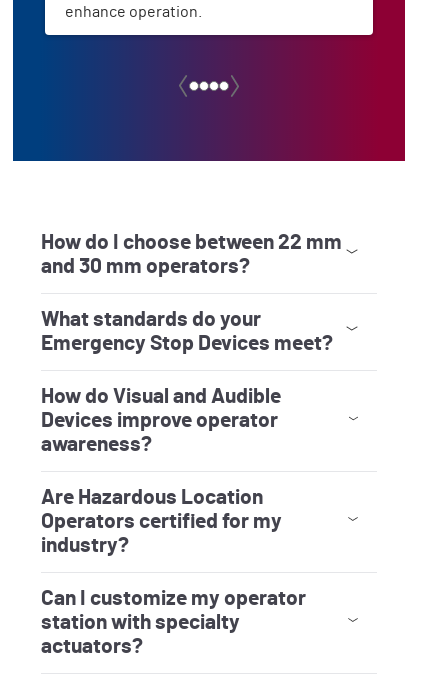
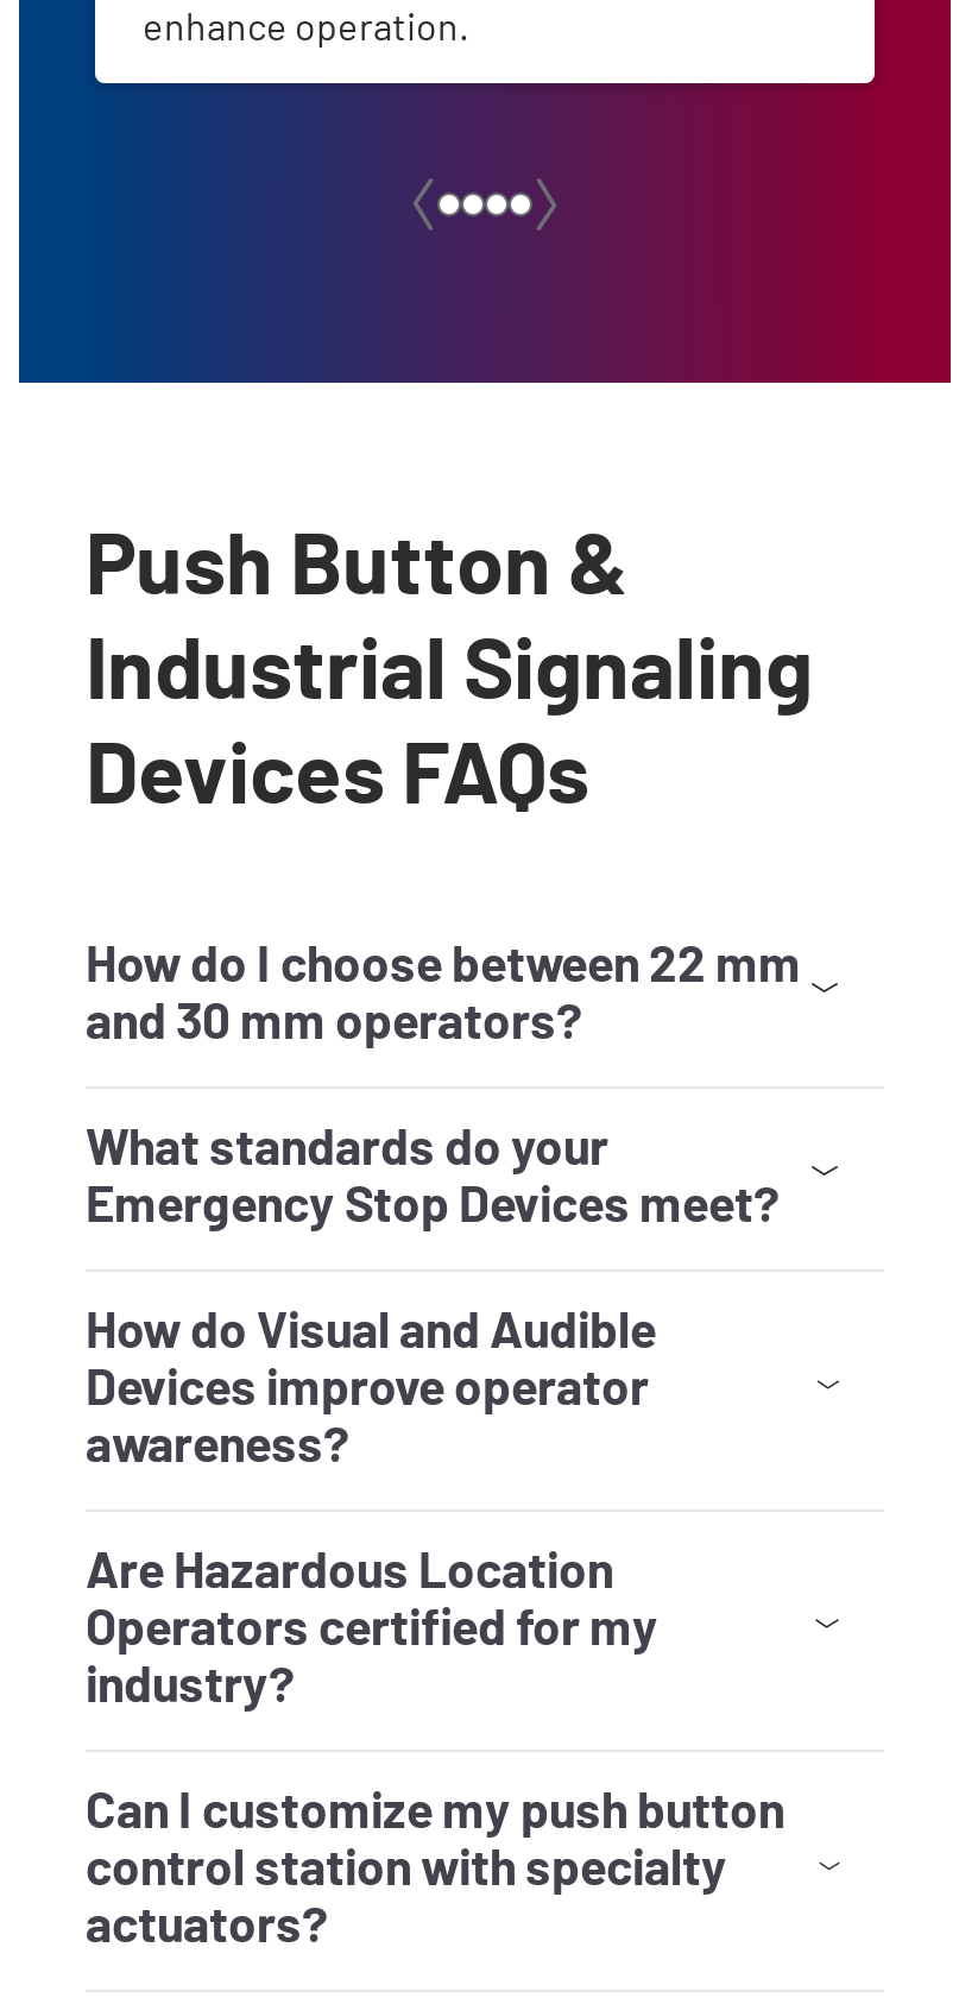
none -> [86,525,813,820] Push Button & | Industrial Signaling | Devices FAQs
[41,588,306,633] Can I customize my operator | station with specialty -> [86,1788,784,1895] Can I customize my push button | control station with specialty

